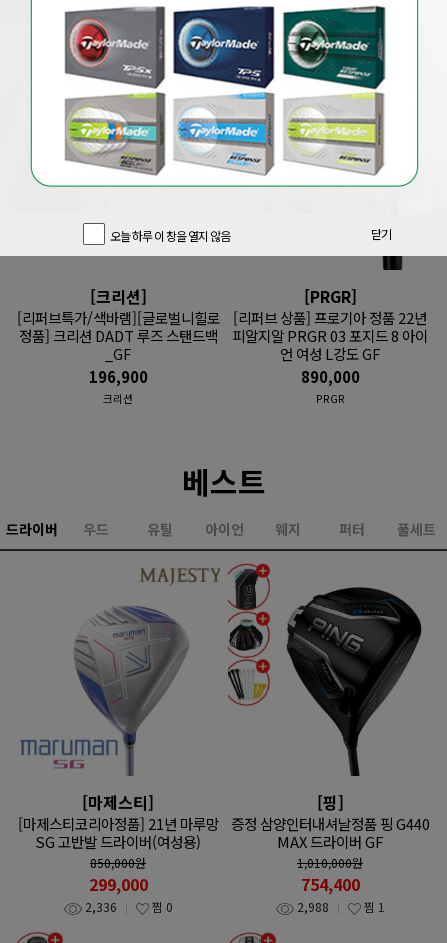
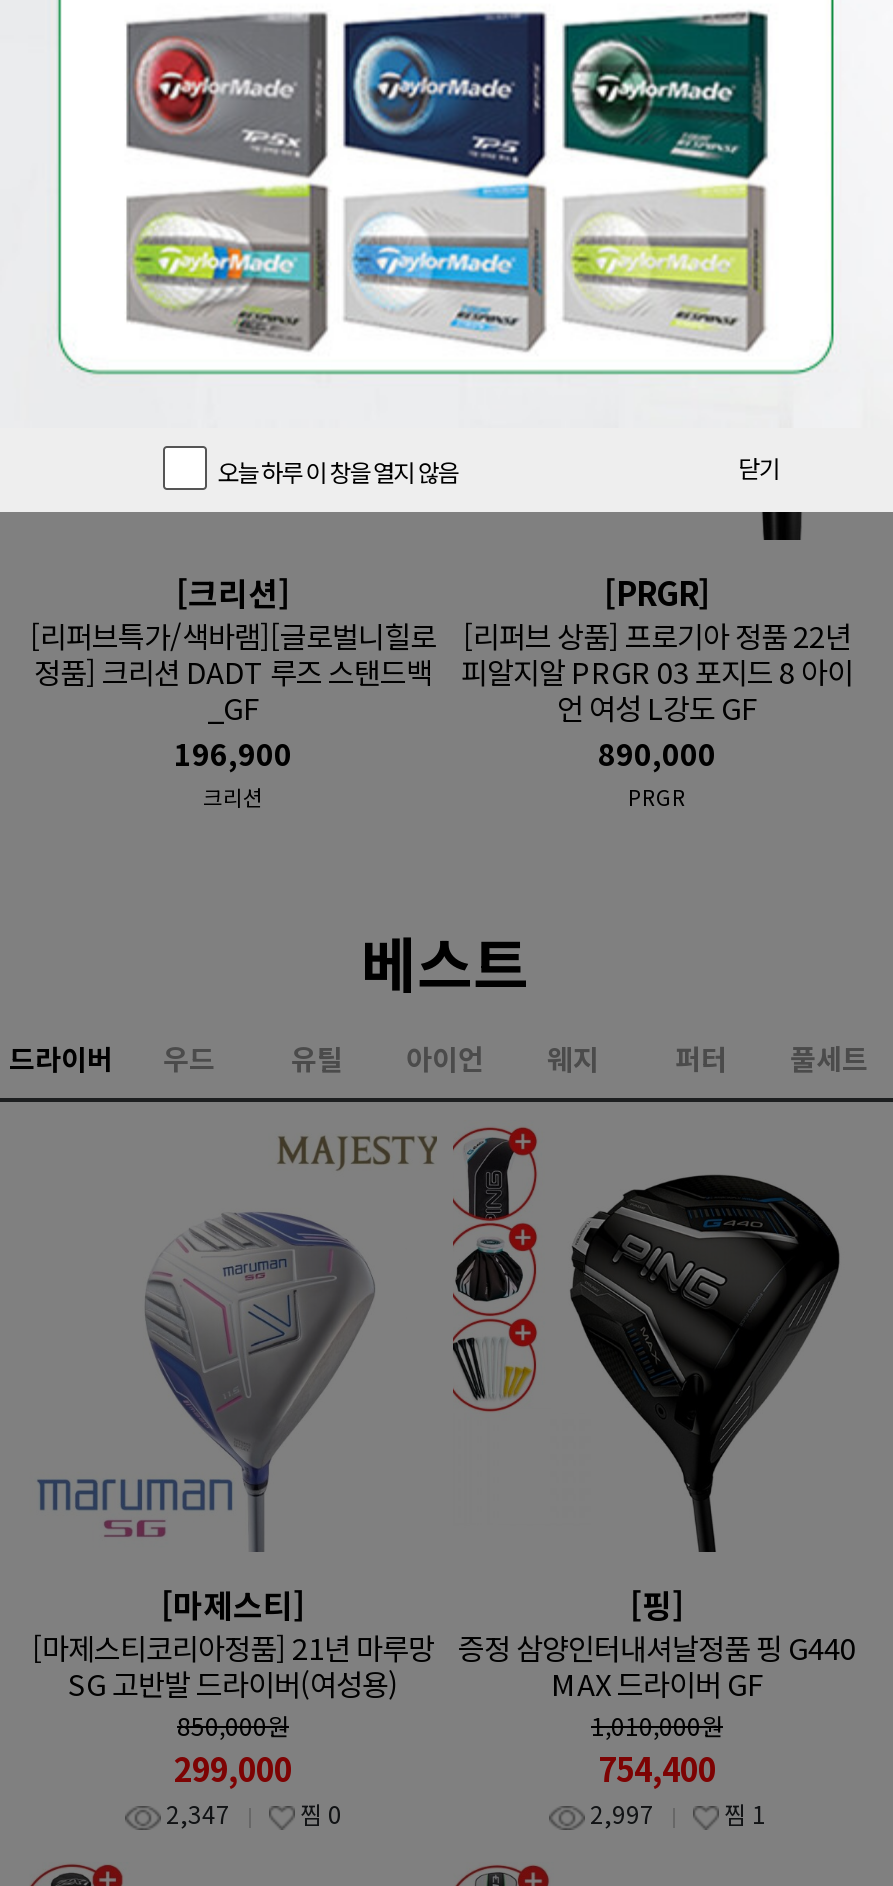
[84,898,172,915] 2,336 찜 0 -> [166,1797,342,1831] 2,347 찜 0
[296,898,384,915] 2,988 찜 1 -> [590,1797,766,1831] 2,997 찜 1

